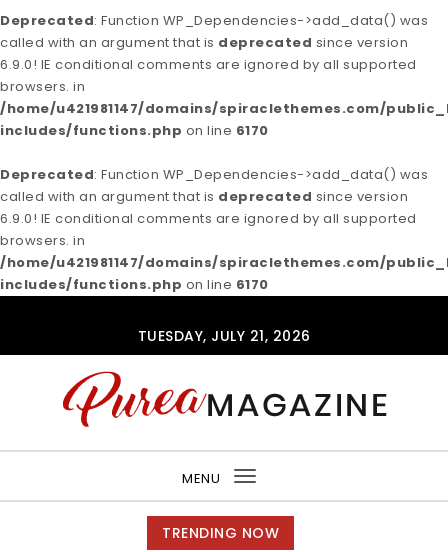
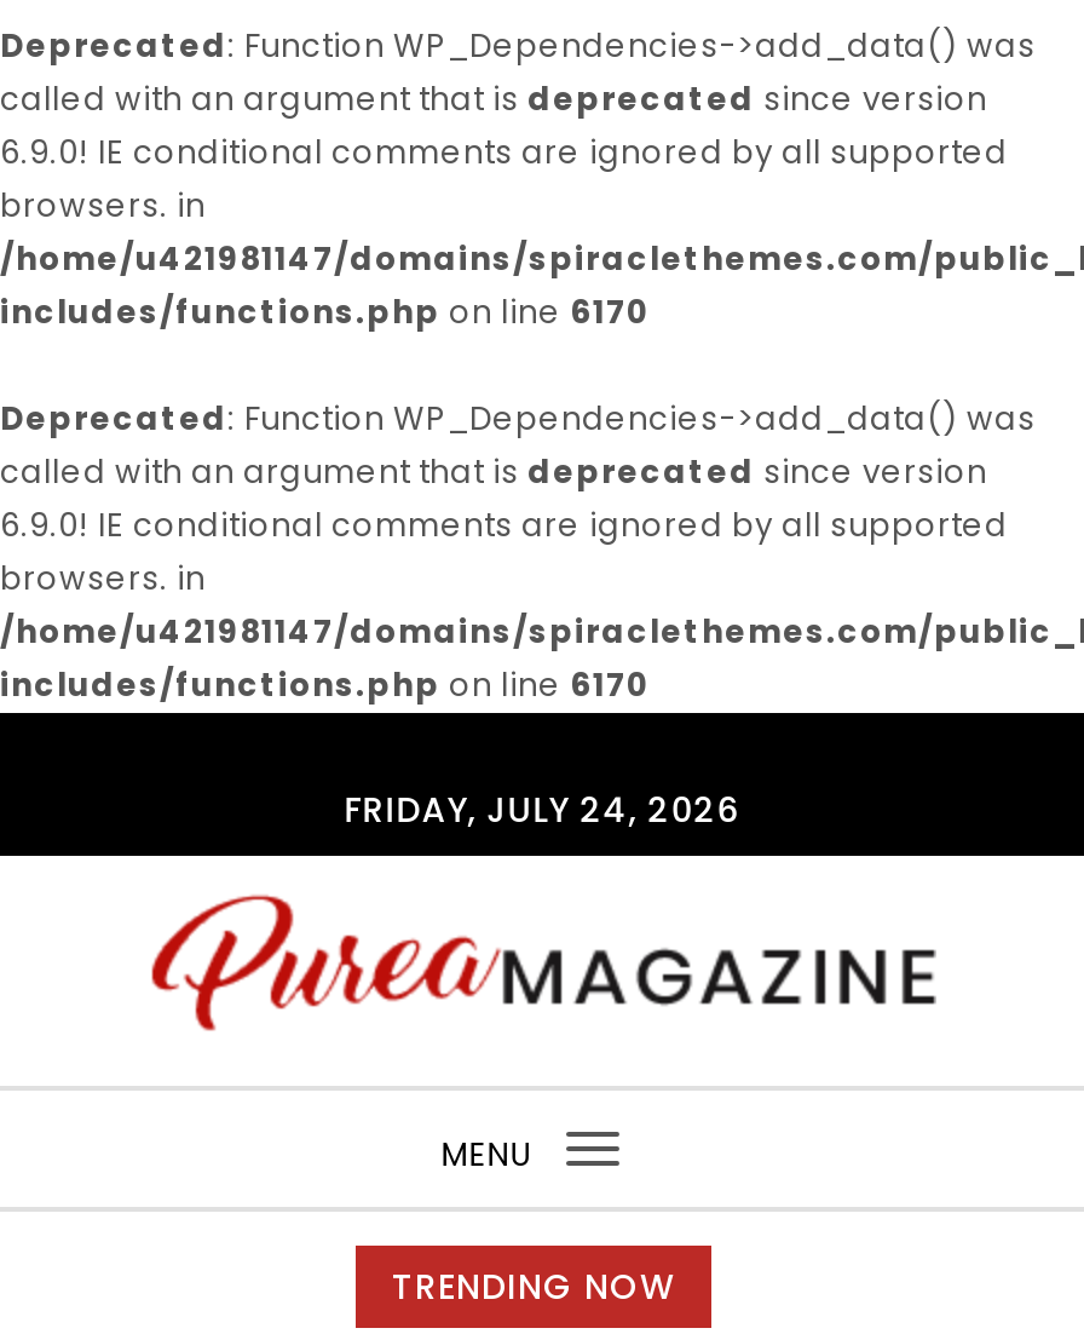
[137,326,310,346] TUESDAY, JULY 21, 2026 -> [344,786,740,834] FRIDAY, JULY 24, 2026

